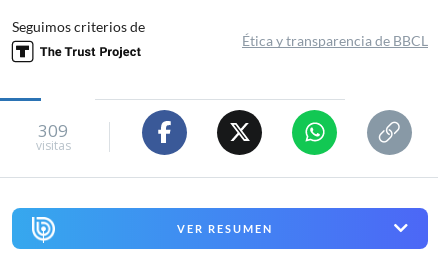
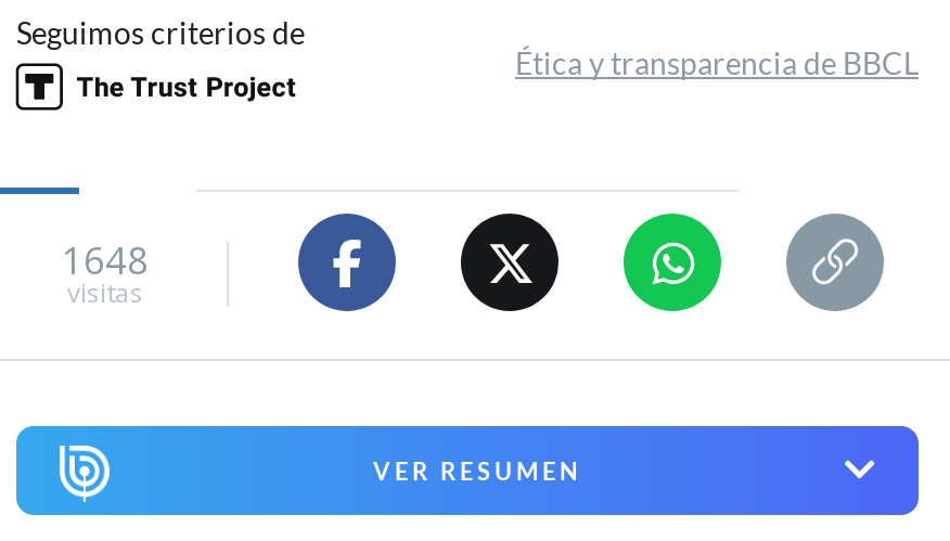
[38,119,68,142] 309 -> [62,234,149,284] 1648

